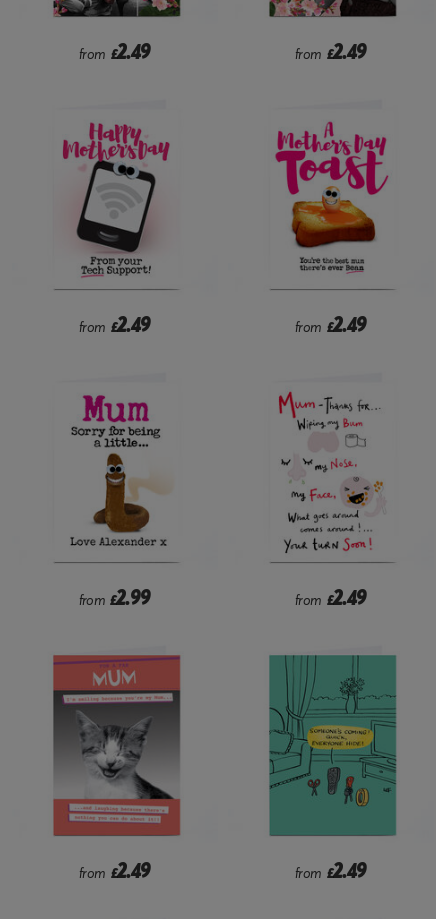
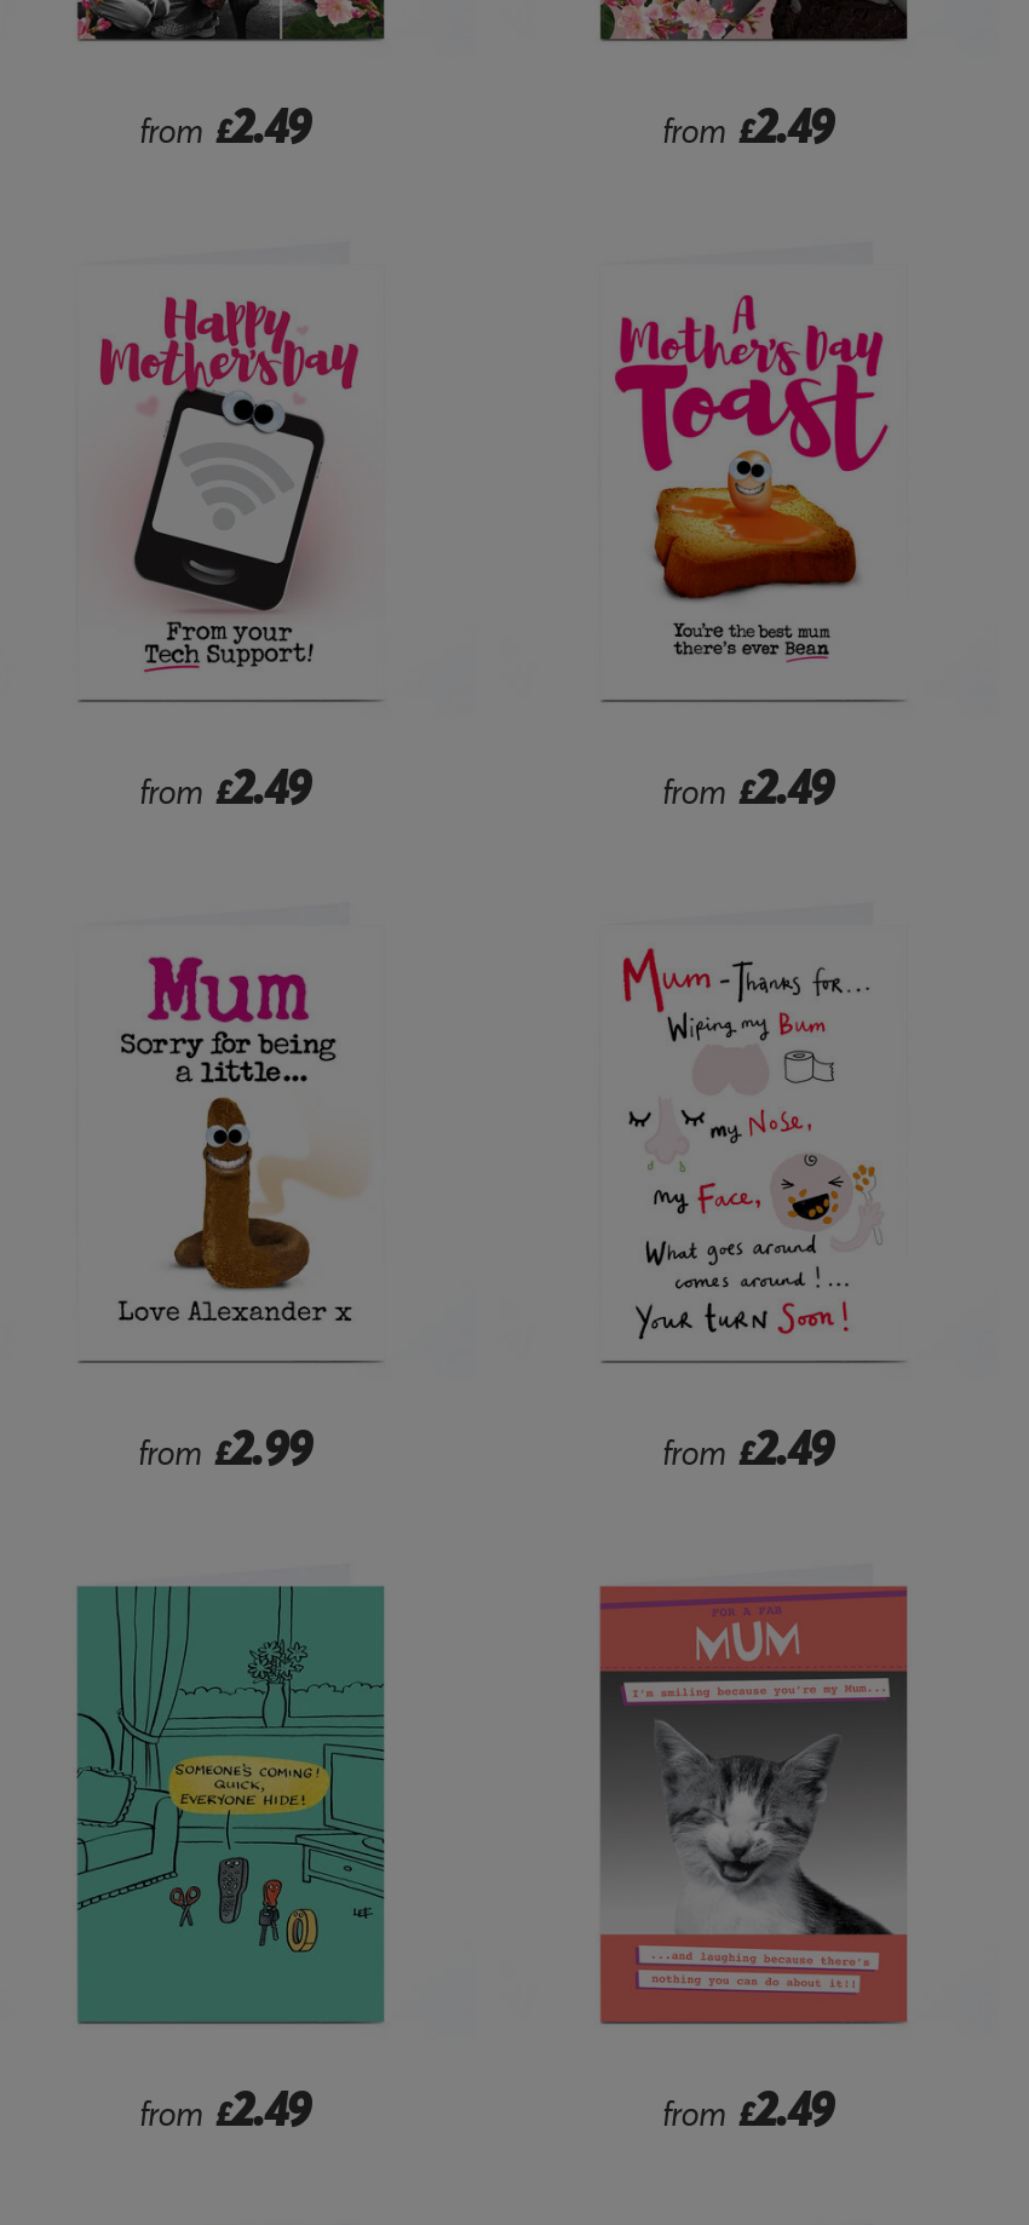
[52,654,181,836] [image] -> [74,1583,386,2024] [image]
[268,654,397,836] [image] -> [597,1583,909,2024] [image]

